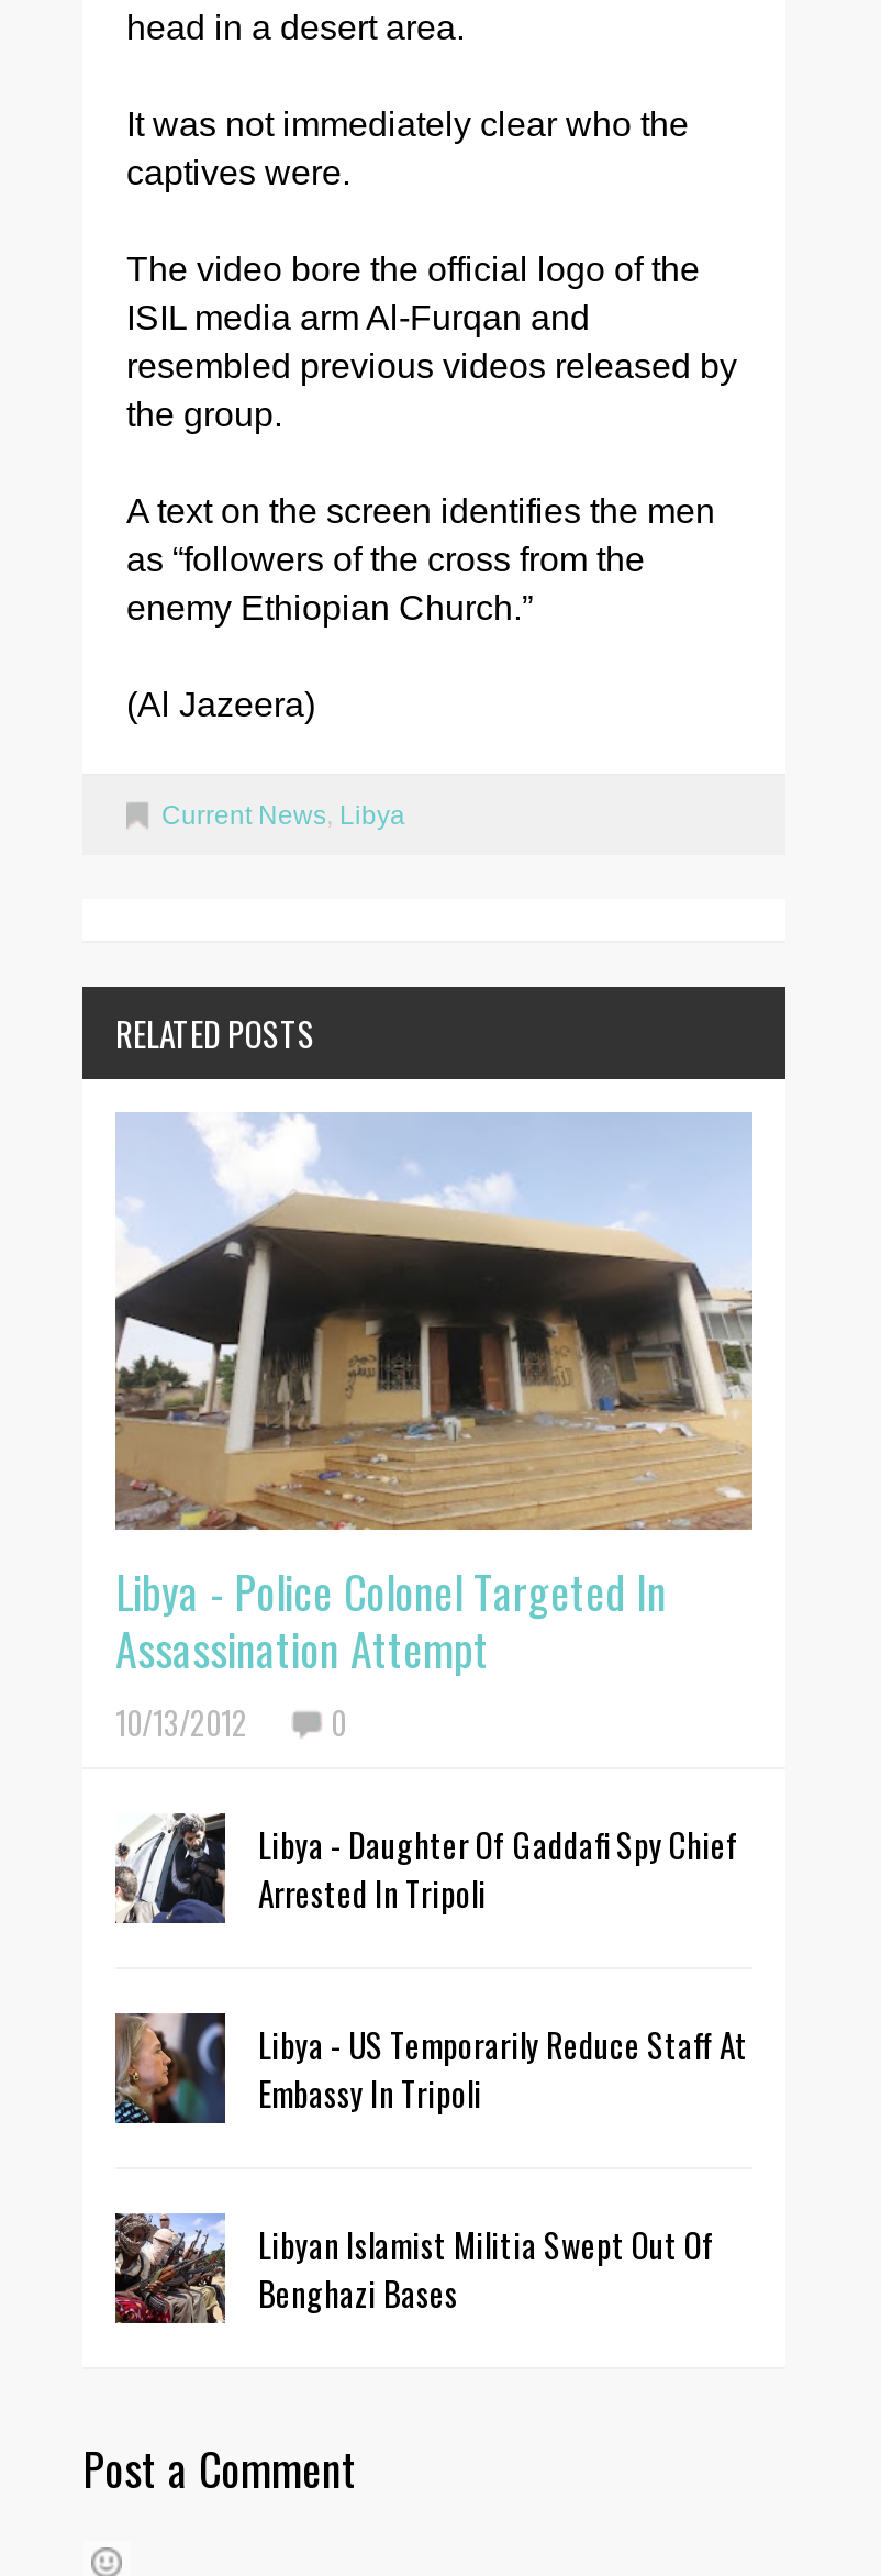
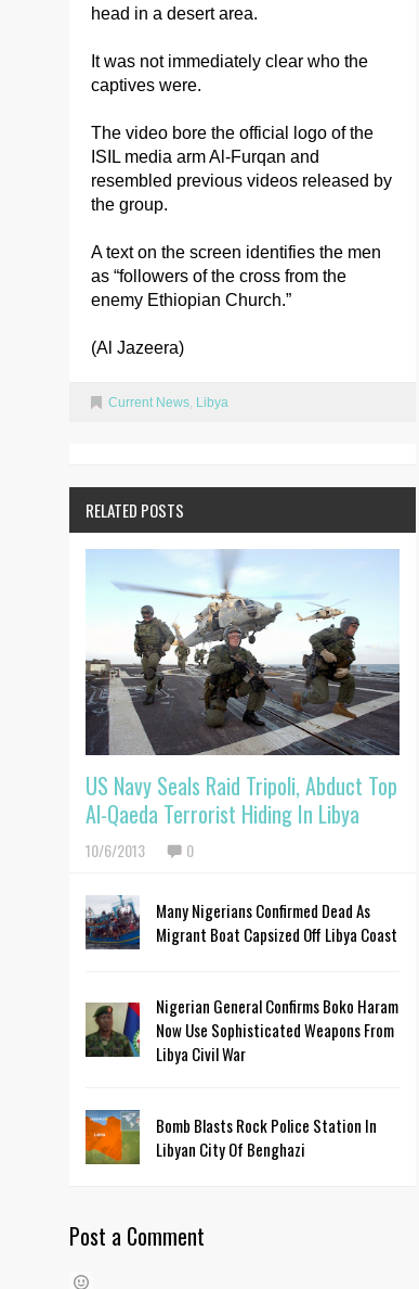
[113,1114,755,1744] [image] | Libya - Police Colonel Targeted In | Assassination Attempt | 10/13/2012 -> [84,549,401,861] [image] | US Navy Seals Raid Tripoli, Abduct Top | Al-Qaeda Terrorist Hiding In Libya | 10/6/2013
[115,1813,739,1921] [image] | Libya - Daughter Of Gaddafi Spy Chief | Arrested In Tripoli -> [86,895,397,948] [image] | Many Nigerians Confirmed Dead As | Migrant Boat Capsized Off Libya Coast
[113,2011,748,2125] [image] | Libya - US Temporarily Reduce Staff At | Embassy In Tripoli -> [86,993,398,1065] [image] | Nigerian General Confirms Boko Haram | Now Use Sophisticated Weapons From | Libya Civil War
[113,2213,715,2325] [image] | Libyan Islamist Militia Swept Out Of | Benghazi Bases -> [84,1110,377,1165] [image] | Bomb Blasts Rock Police Station In | Libyan City Of Benghazi

